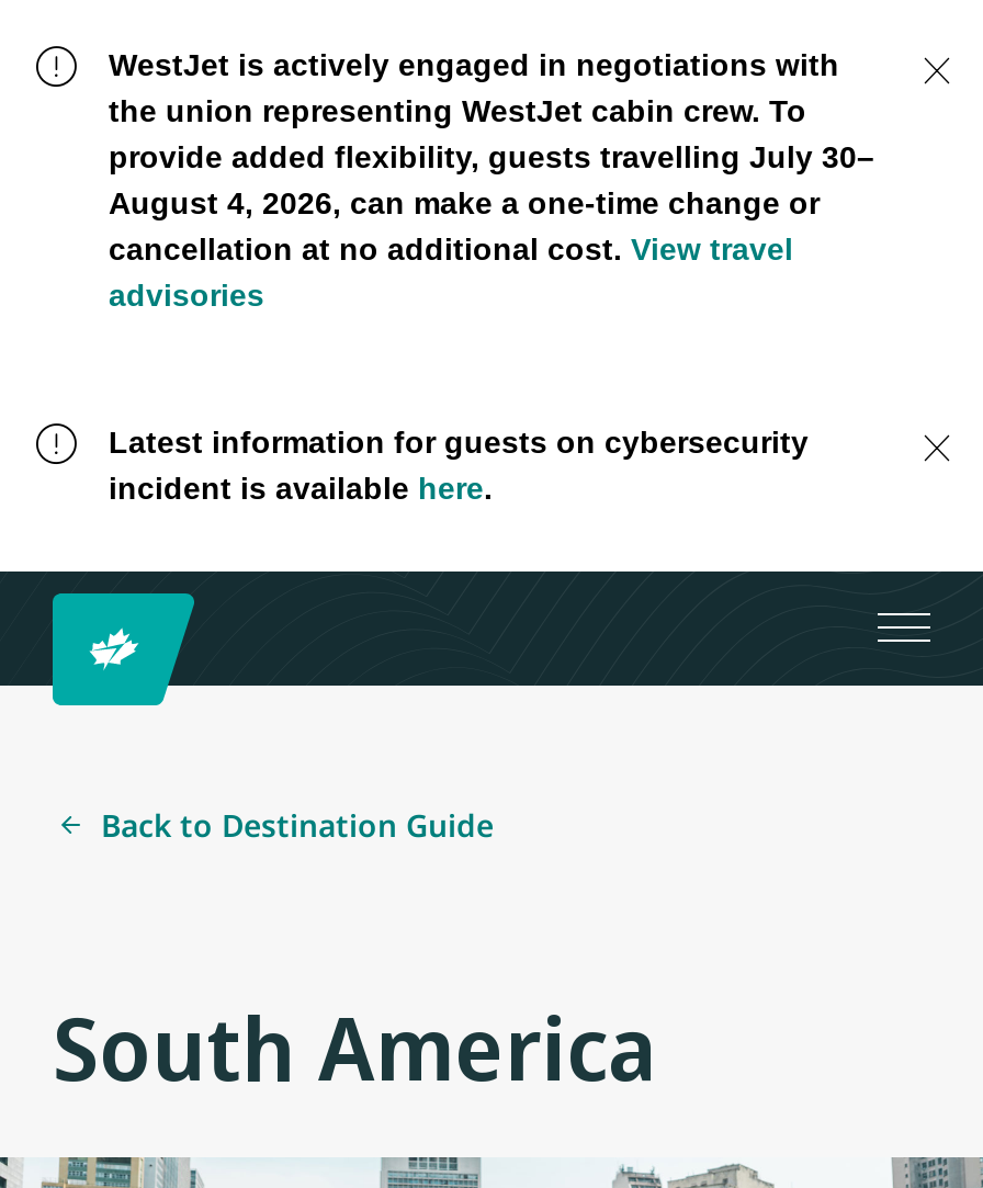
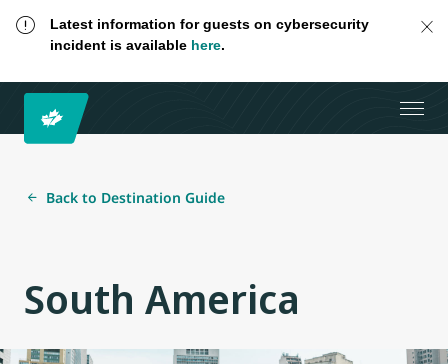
[109,47,874,313] WestJet is actively engaged in negotiations with | the union representing WestJet cabin crew. To | provide added flexibility, guests travelling July 30– | August 4, 2026, can make a one-time change or | cancellation at no additional cost. View travel | advisories -> none

